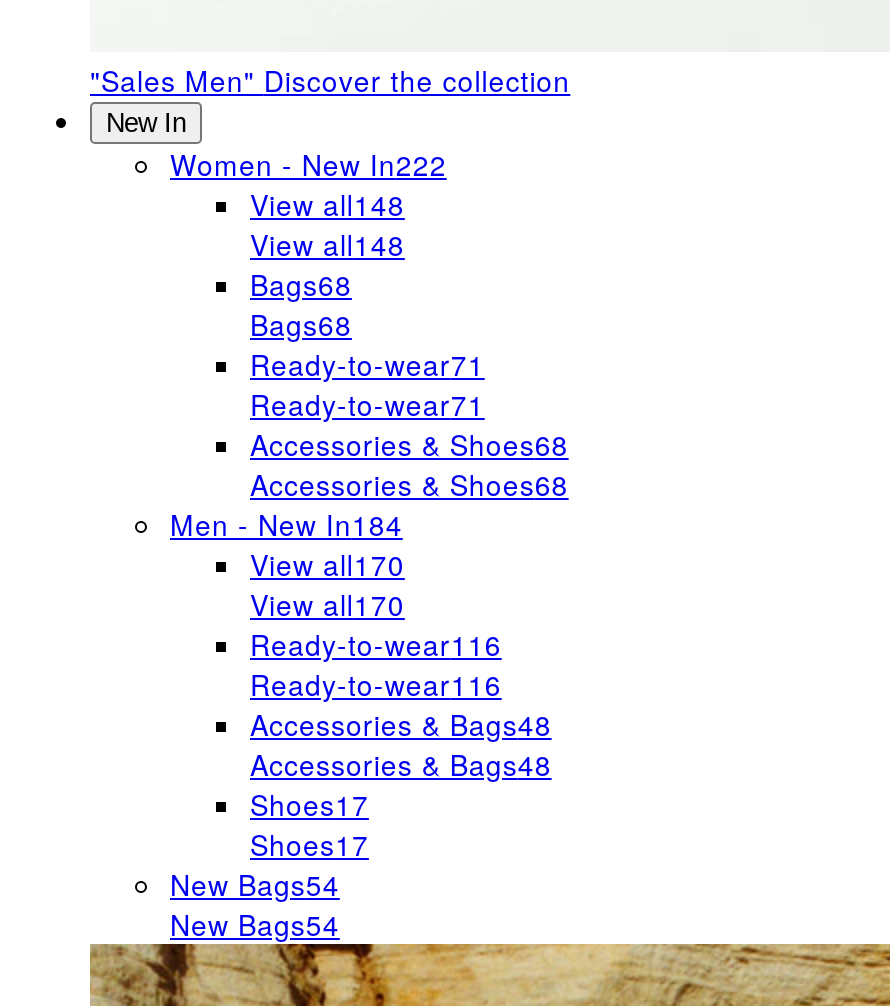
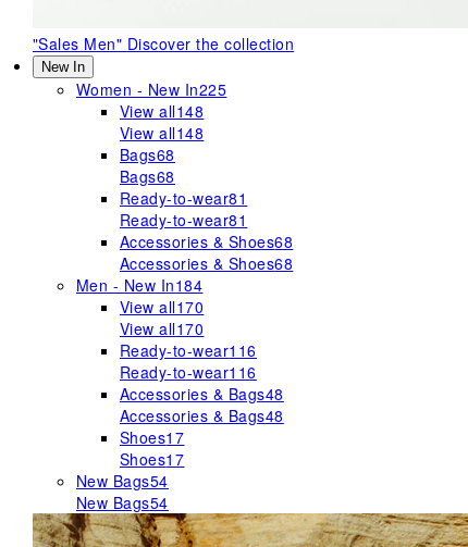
[170,144,447,184] Women - New In222 -> [76,78,227,100] Women - New In225
[250,344,485,384] Ready-to-wear71 -> [120,187,247,209] Ready-to-wear81
[250,384,485,424] Ready-to-wear71 -> [120,209,247,231] Ready-to-wear81

